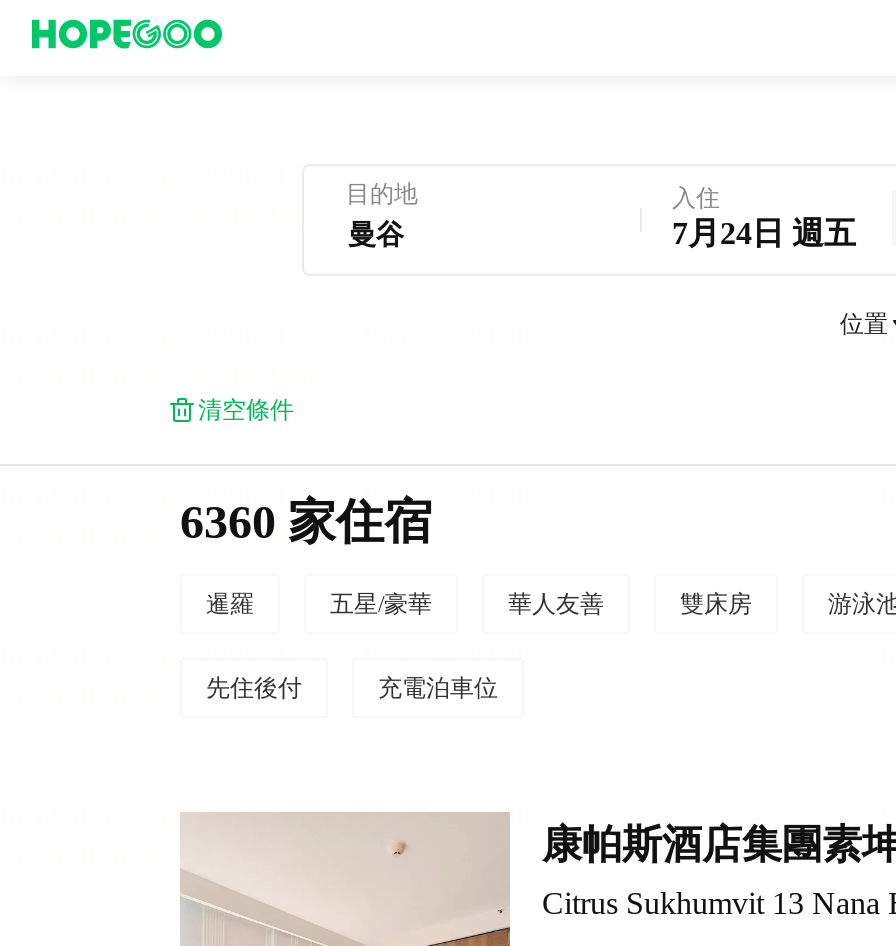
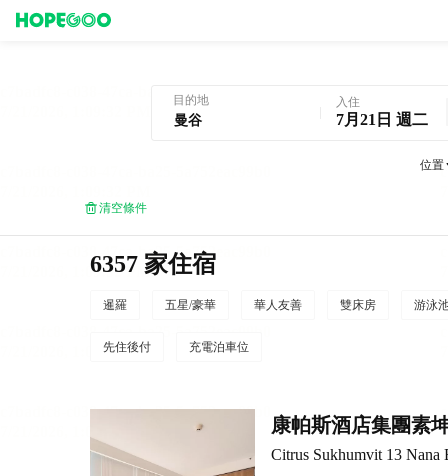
[672,216,856,250] 7月24日 週五 -> [336,111,428,128] 7月21日 週二
[180,496,432,548] 6360 家住宿 -> [90,251,216,277] 6357 家住宿

